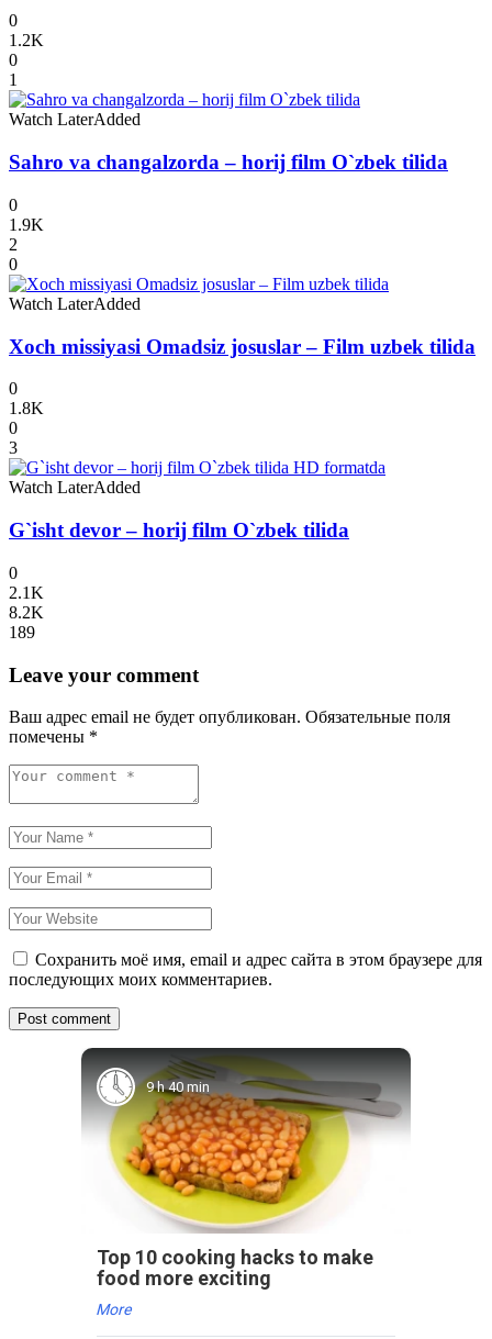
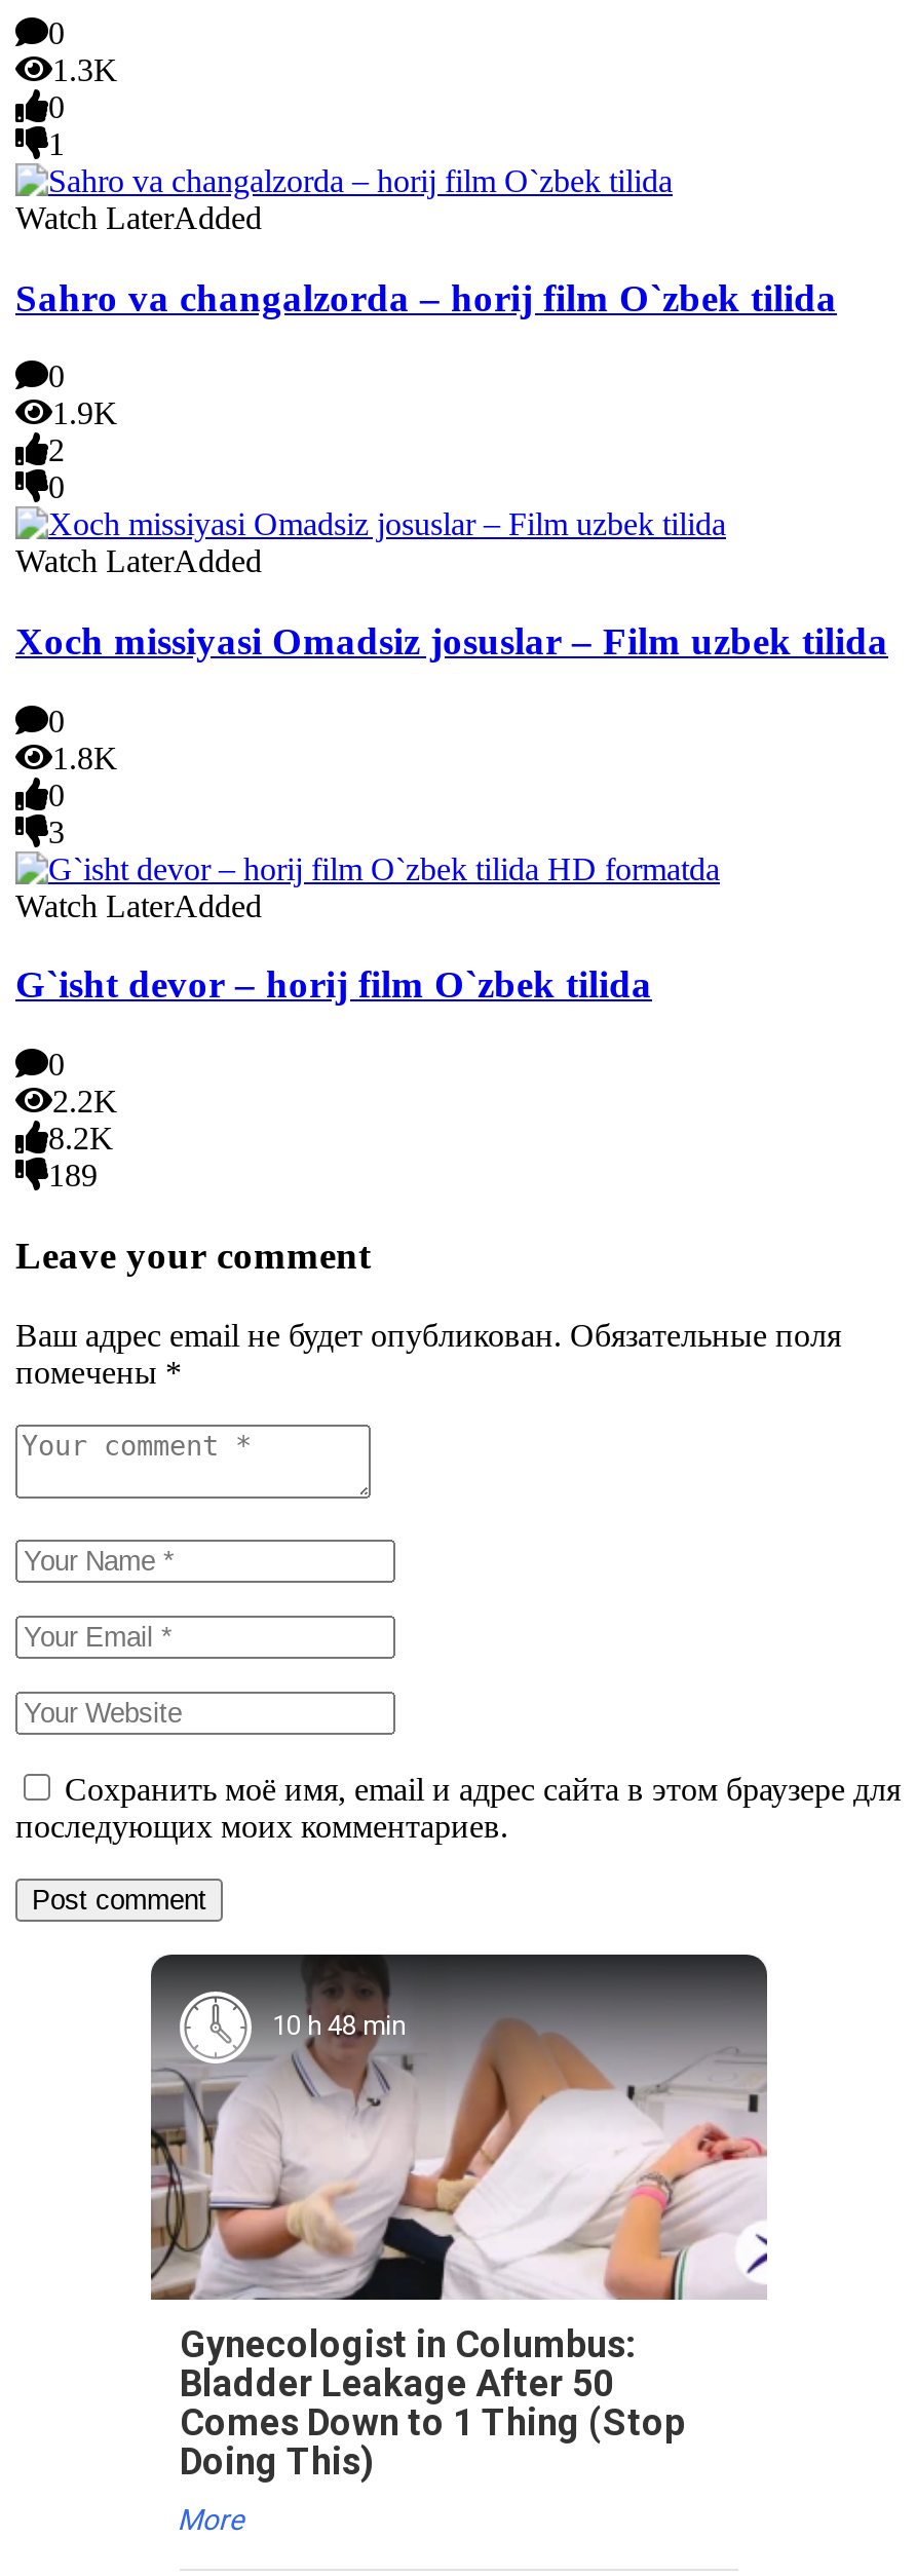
[9,31,44,50] 1.2K -> [52,52,118,87] 1.3K
[9,583,44,602] 2.1K -> [52,1084,118,1119] 2.2K
[81,1059,410,1196] [image] | 9 h 40 min -> [149,1952,769,2303] [image] | 10 h 48 min
[97,1246,373,1290] Top 10 cooking hacks to make | food more exciting -> [180,2323,685,2484] Gynecologist in Columbus: | Bladder Leakage After 50 | Comes Down to 1 Thing (Stop | Doing This)

